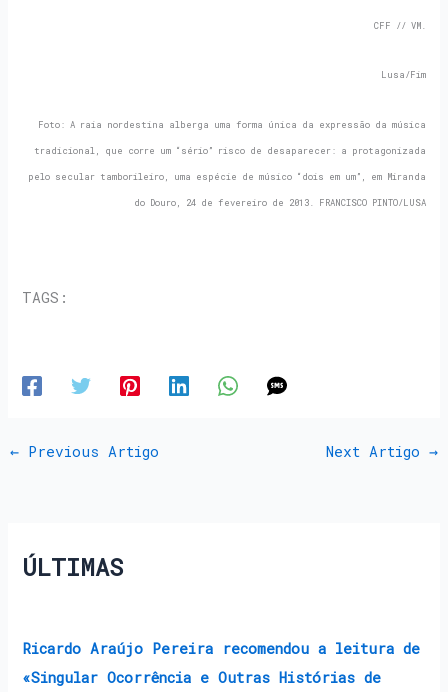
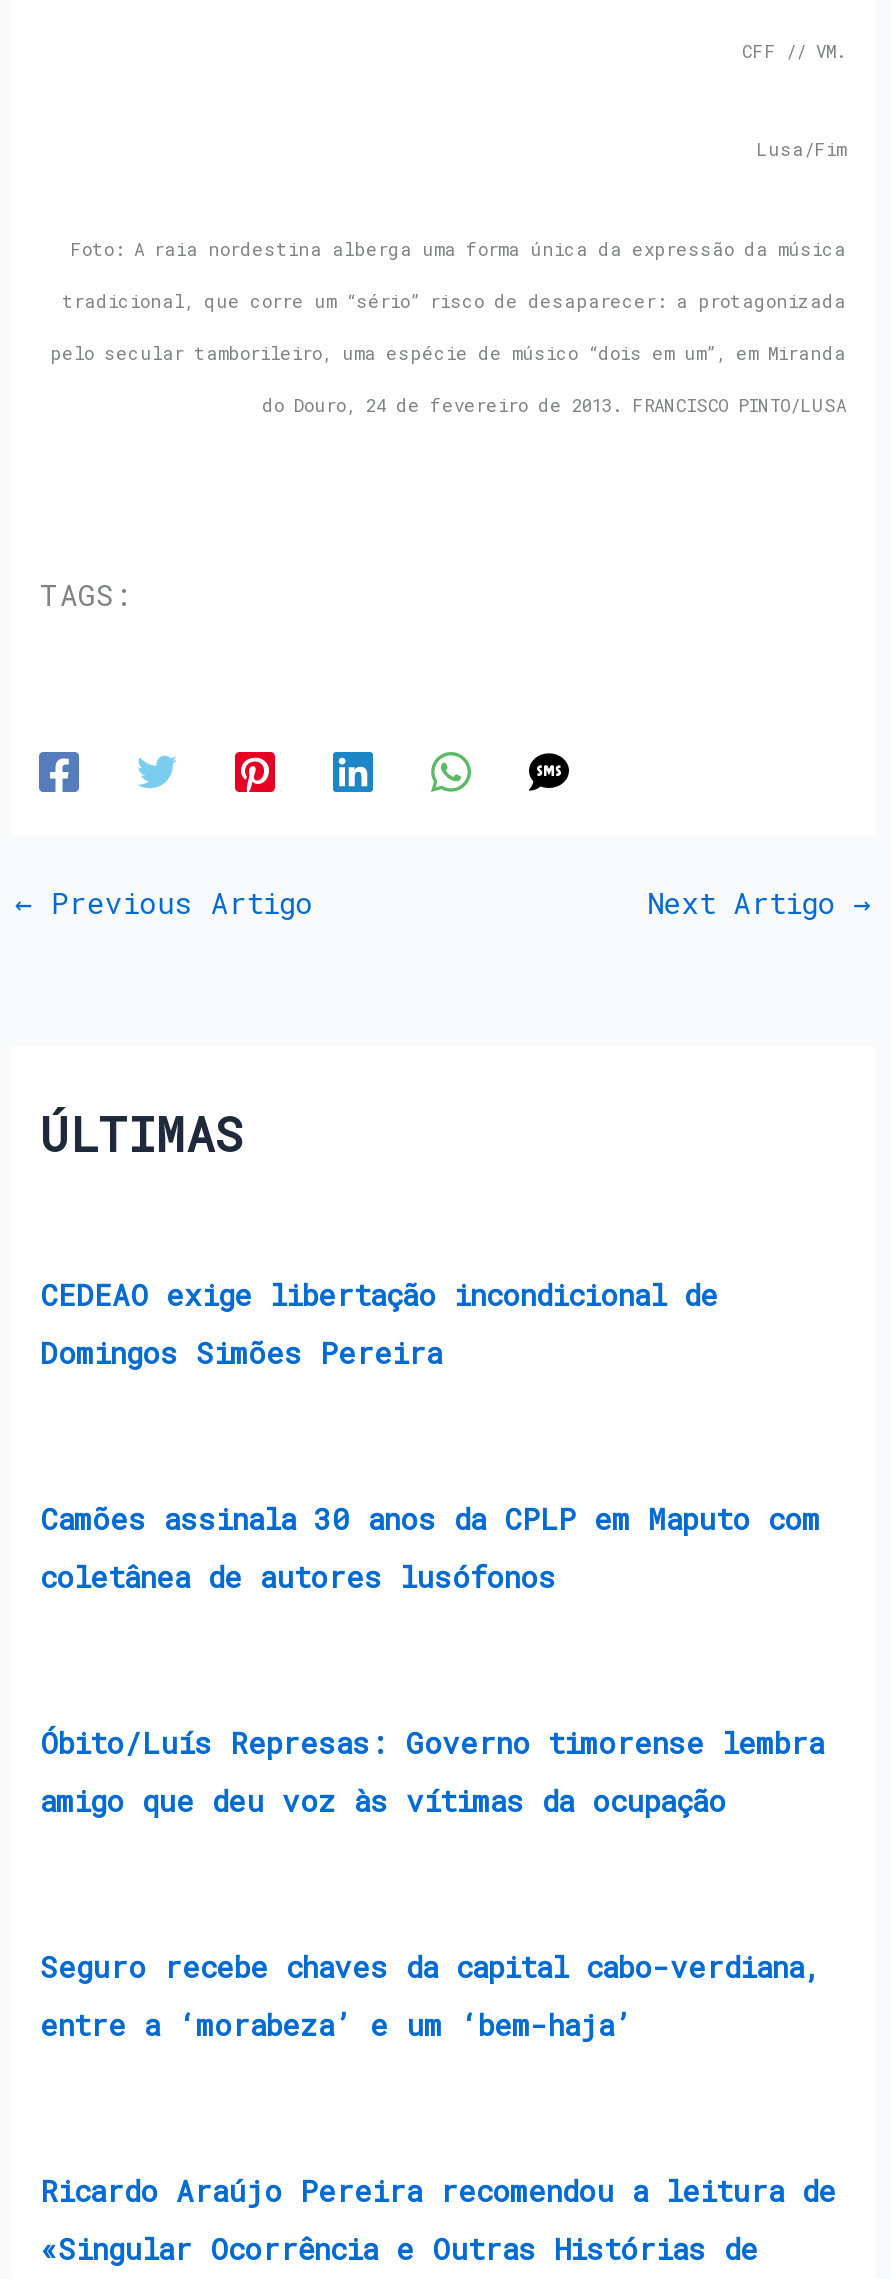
none -> [40,1277,718,1373] CEDEAO exige libertação incondicional de | Domingos Simões Pereira
none -> [40,1501,820,1597] Camões assinala 30 anos da CPLP em Maputo com | coletânea de autores lusófonos
none -> [40,1725,824,1821] Óbito/Luís Represas: Governo timorense lembra | amigo que deu voz às vítimas da ocupação
none -> [40,1949,820,2045] Seguro recebe chaves da capital cabo-verdiana, | entre a ‘morabeza’ e um ‘bem-haja’

